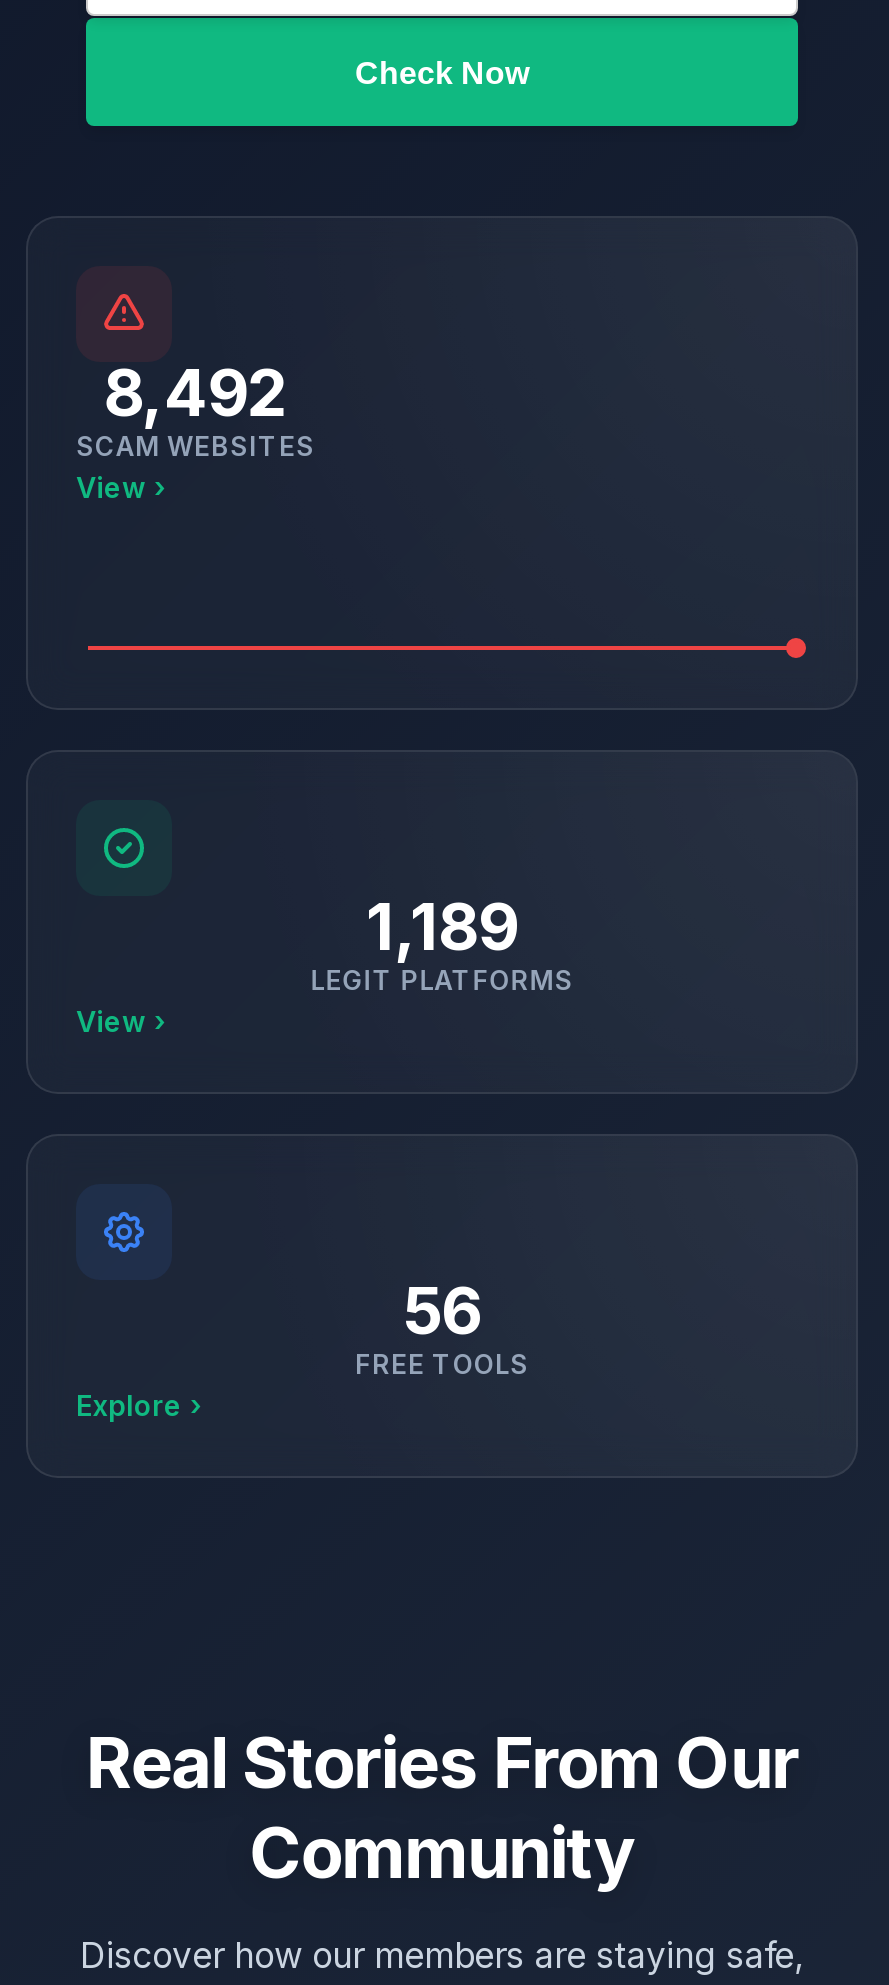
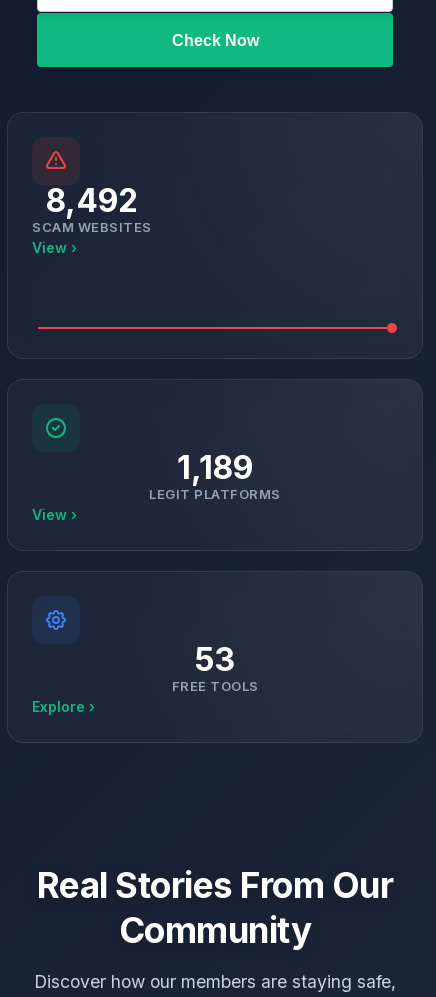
[403,1272,481,1350] 56 -> [195,640,235,679] 53

